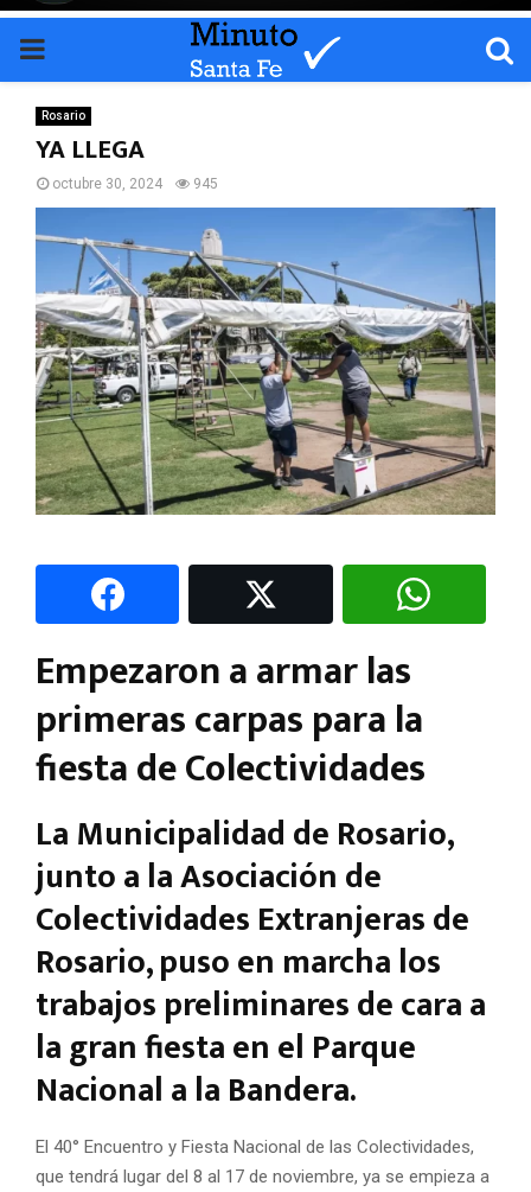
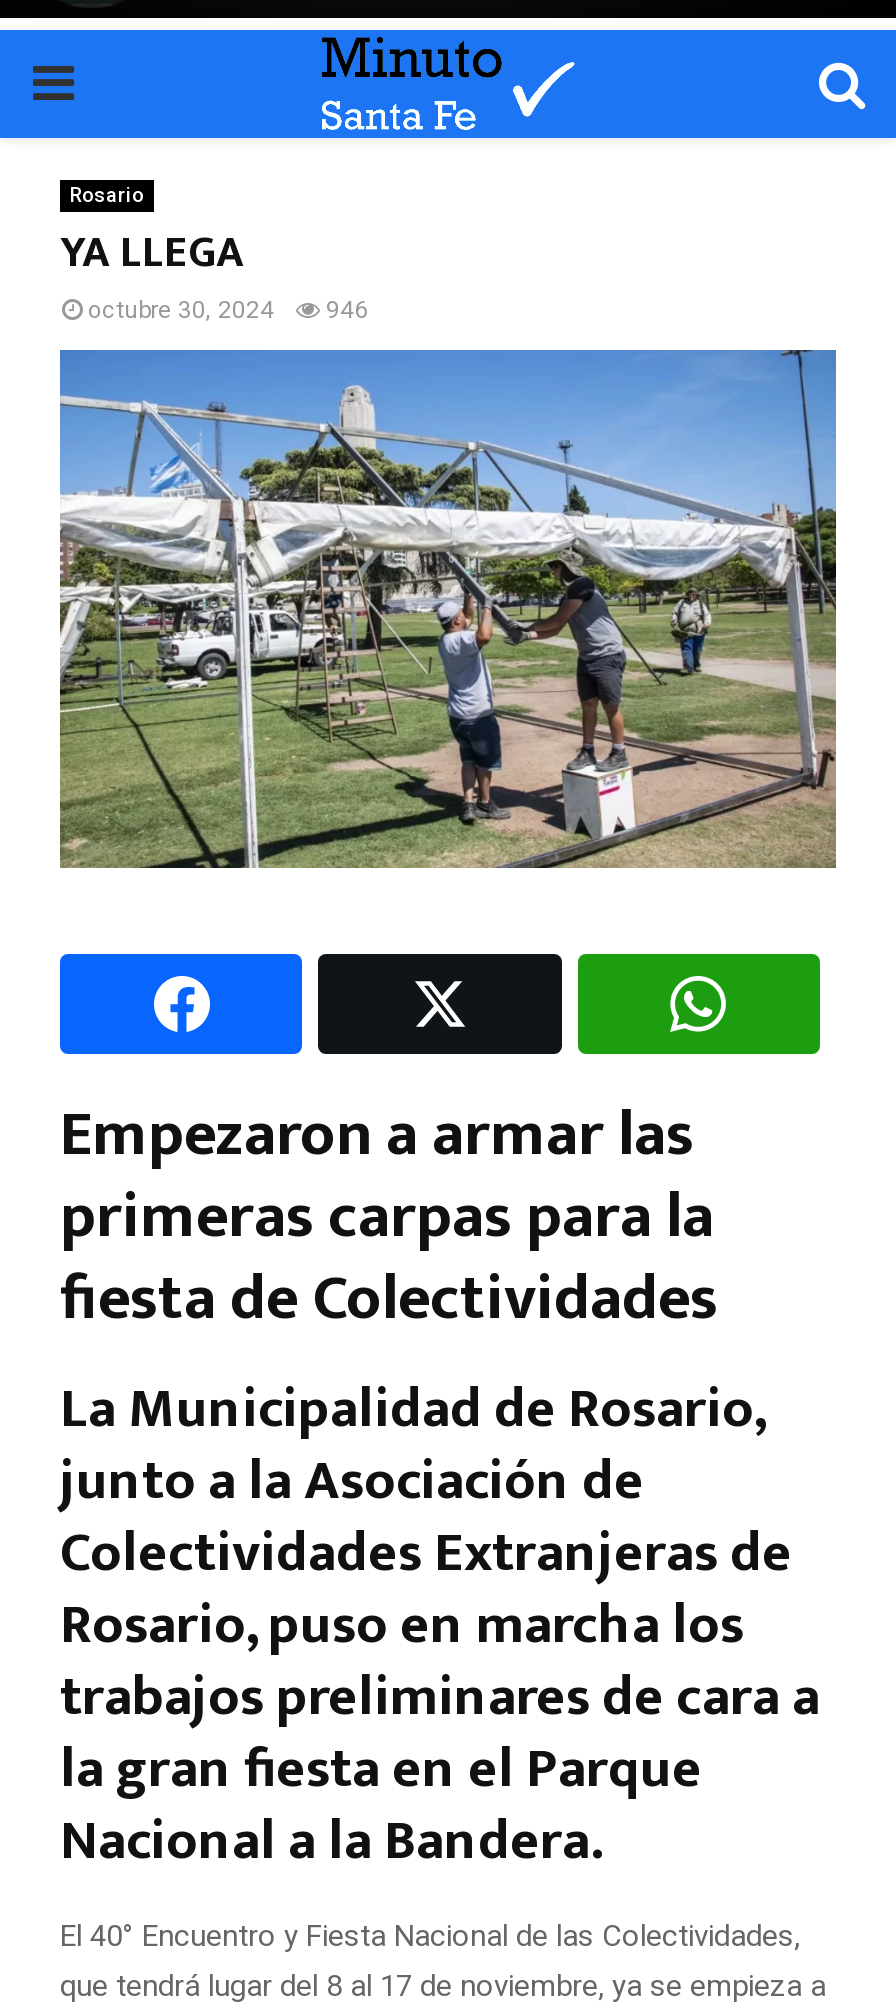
[52,176,218,192] octubre 30, 2024 945 -> [88,296,368,324] octubre 30, 2024 946

